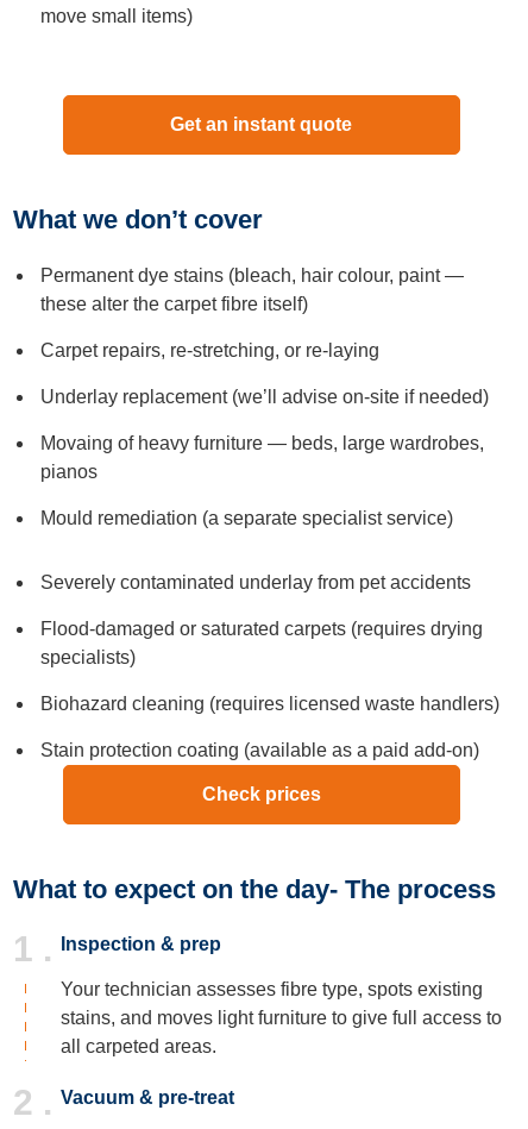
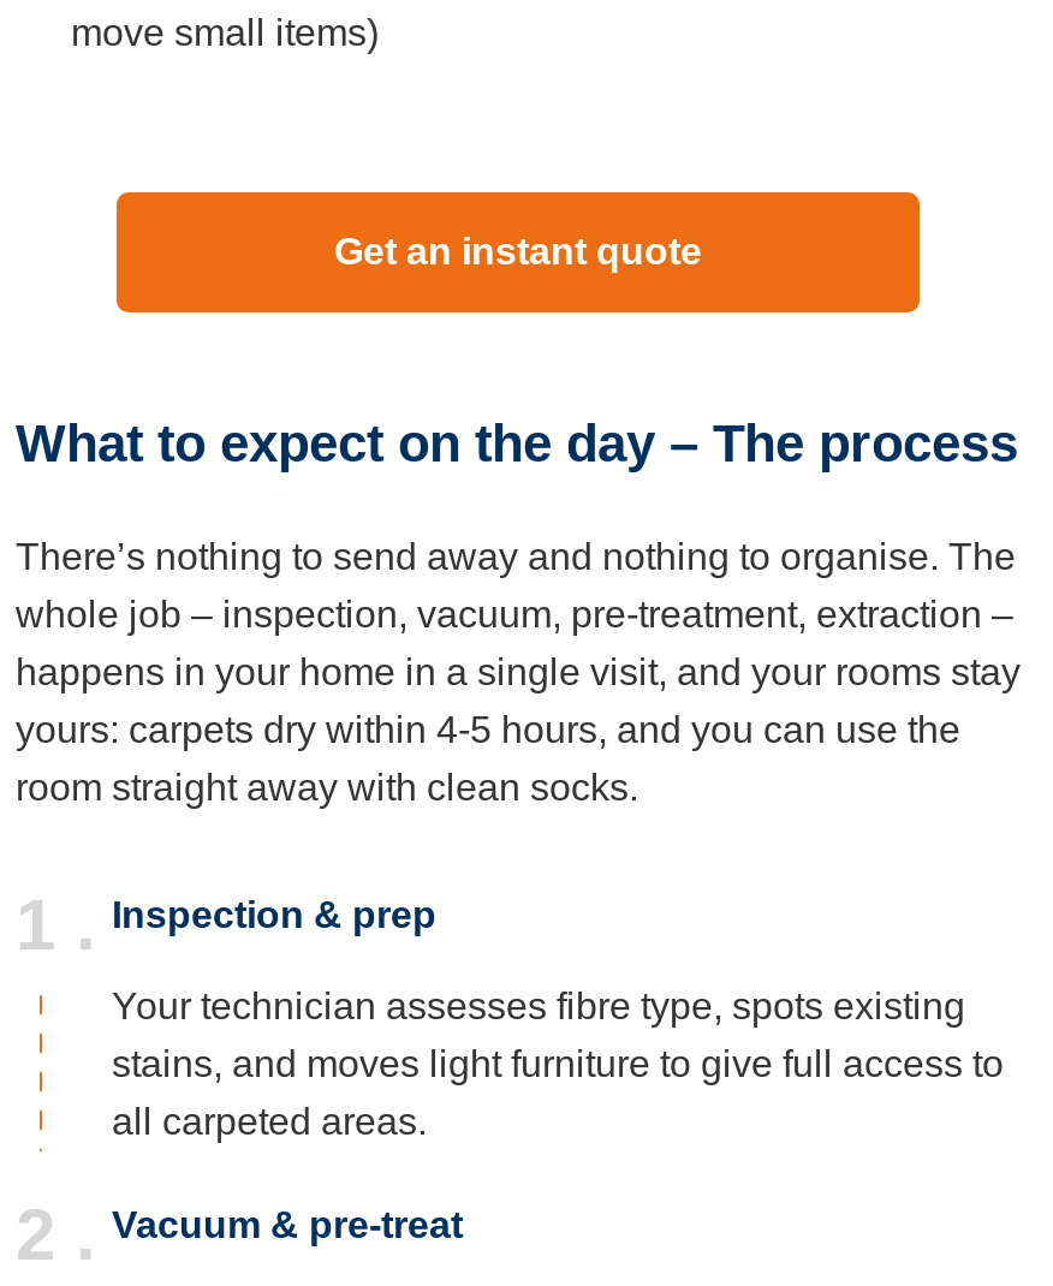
[13,205,499,904] What we don’t cover | Permanent dye stains (bleach, hair colour, paint — | these alter the carpet fibre itself) | Carpet repairs, re-stretching, or re-laying | Underlay replacement (we’ll advise on-site if needed) | Movaing of heavy furniture — beds, large wardrobes, | pianos | Mould remediation (a separate specialist service) | Severely contaminated underlay from pet accidents | Flood-damaged or saturated carpets (requires drying | specialists) | Biohazard cleaning (requires licensed waste handlers) | Stain protection coating (available as a paid add-on) | Check prices | What to expect on the day- The process -> [16,413,1021,807] What to expect on the day – The process | There’s nothing to send away and nothing to organise. The | whole job – inspection, vacuum, pre-treatment, extraction – | happens in your home in a single visit, and your rooms stay | yours: carpets dry within 4-5 hours, and you can use the | room straight away with clean socks.

